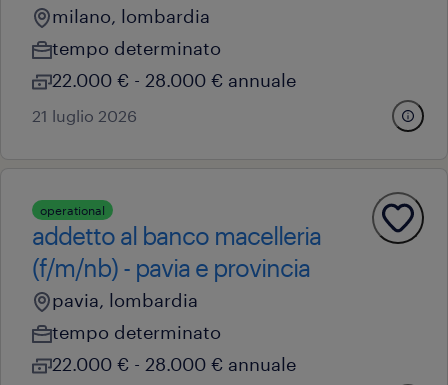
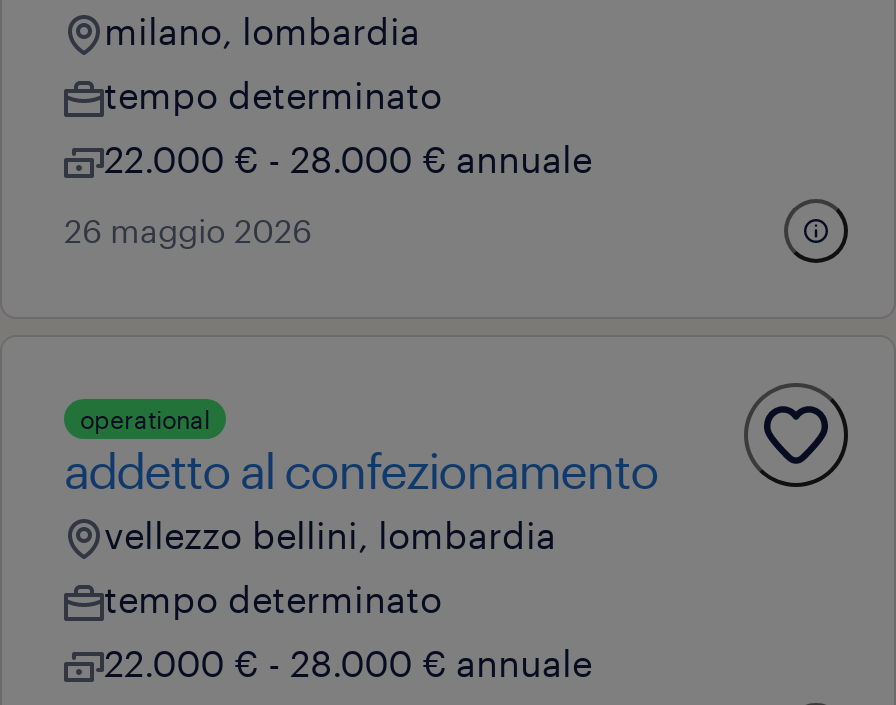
[32,106,137,125] 21 luglio 2026 -> [64,211,312,249] 26 maggio 2026
[32,221,321,311] addetto al banco macelleria | (f/m/nb) - pavia e provincia | pavia, lombardia -> [64,441,658,557] addetto al confezionamento | vellezzo bellini, lombardia

